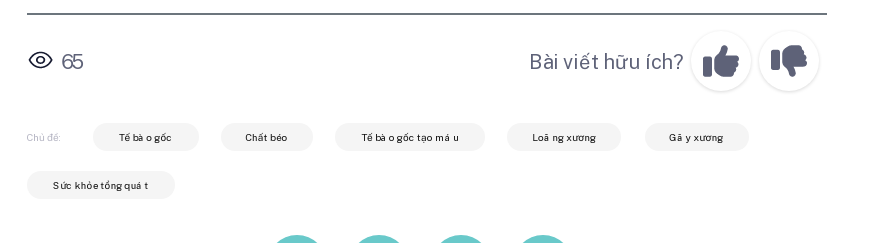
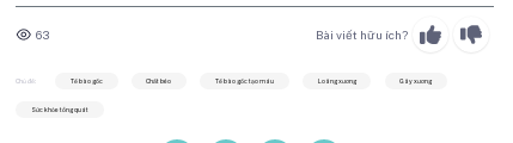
[61,49,83,73] 65 -> [36,27,49,41] 63

